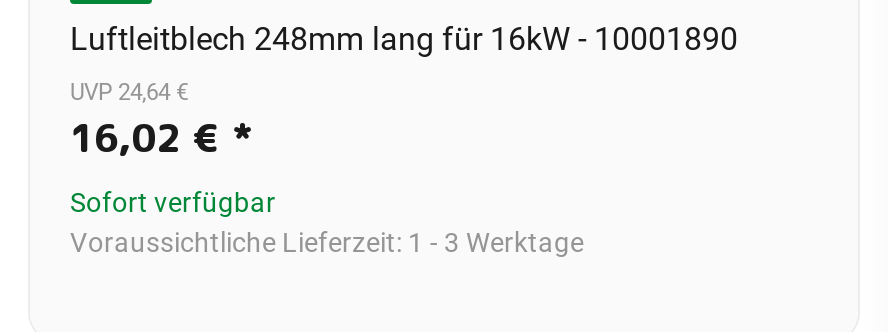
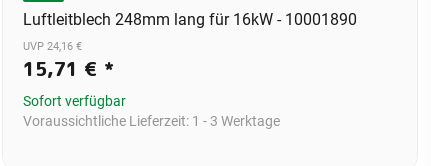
[70,78,188,106] UVP 24,64 € -> [23,39,82,53] UVP 24,16 €
[70,110,252,164] 16,02 €* -> [23,55,114,82] 15,71 €*

